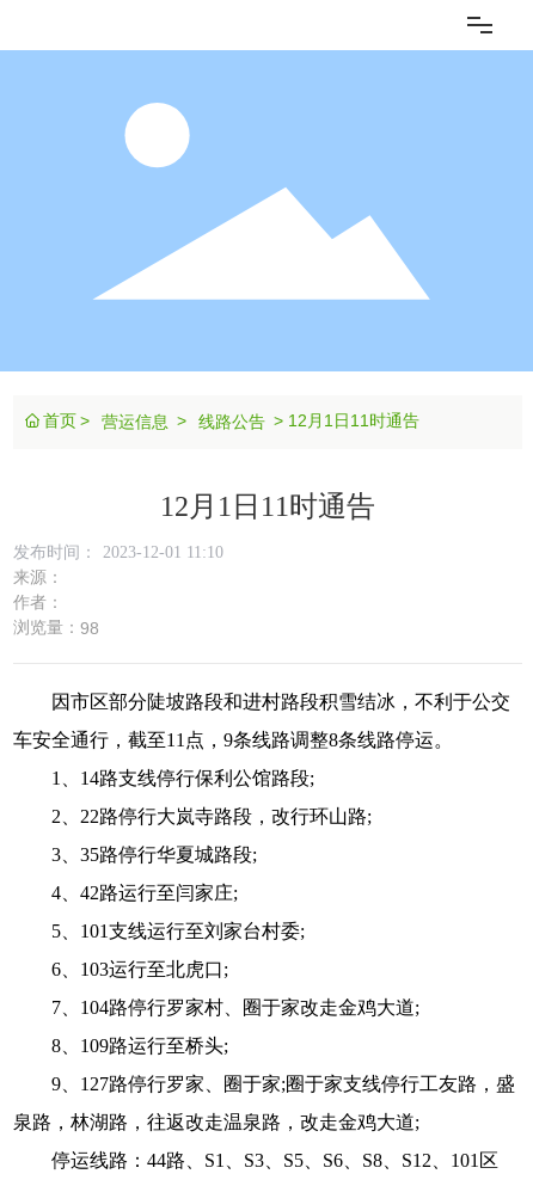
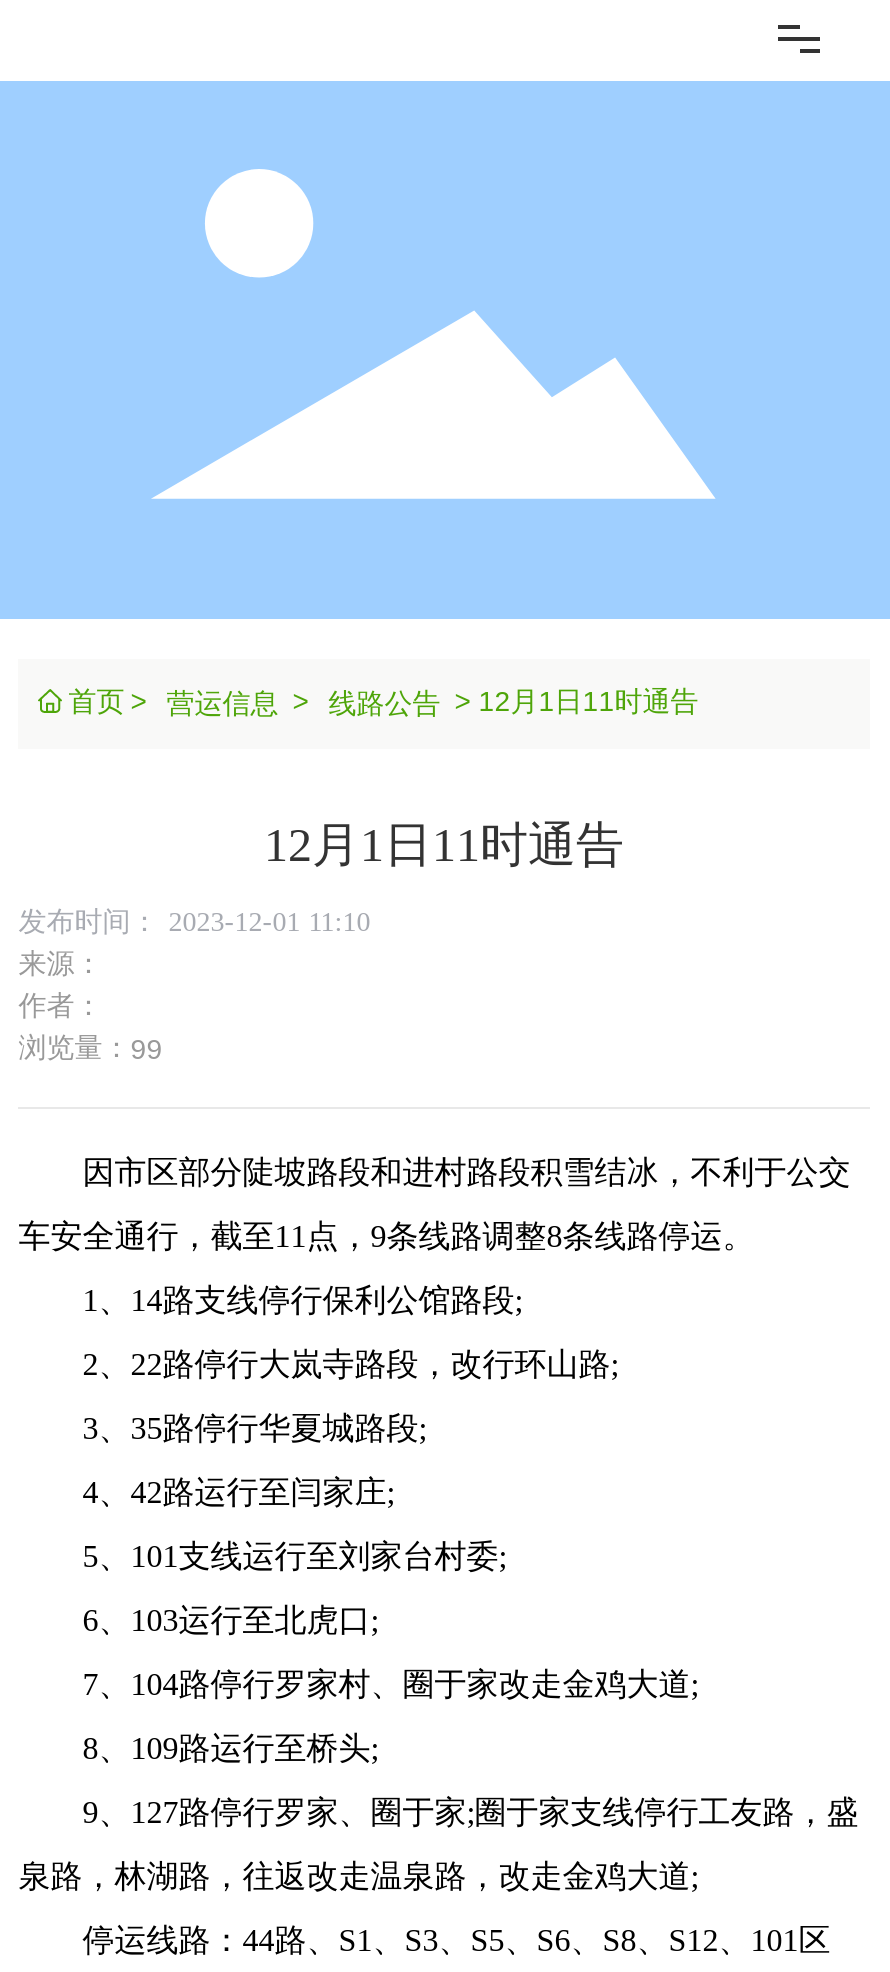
[13,617,99,638] 浏览量：98 -> [18,1031,162,1065] 浏览量：99

